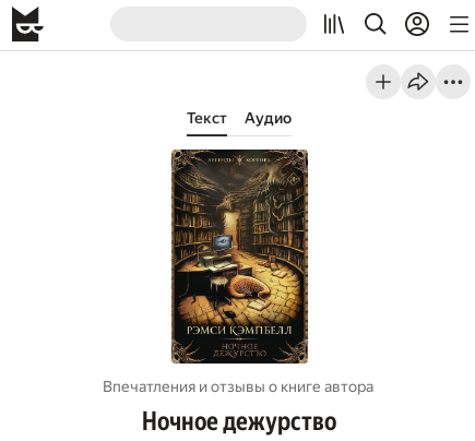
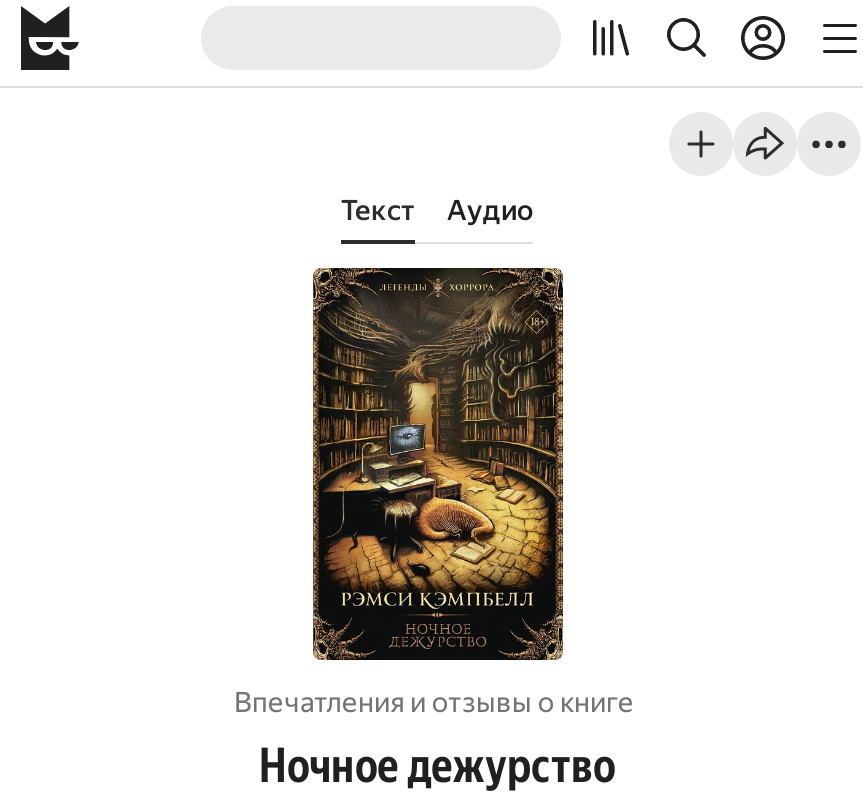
[102,378,373,395] Впечатления и отзывы о книге автора -> [234,686,634,718] Впечатления и отзывы о книге

